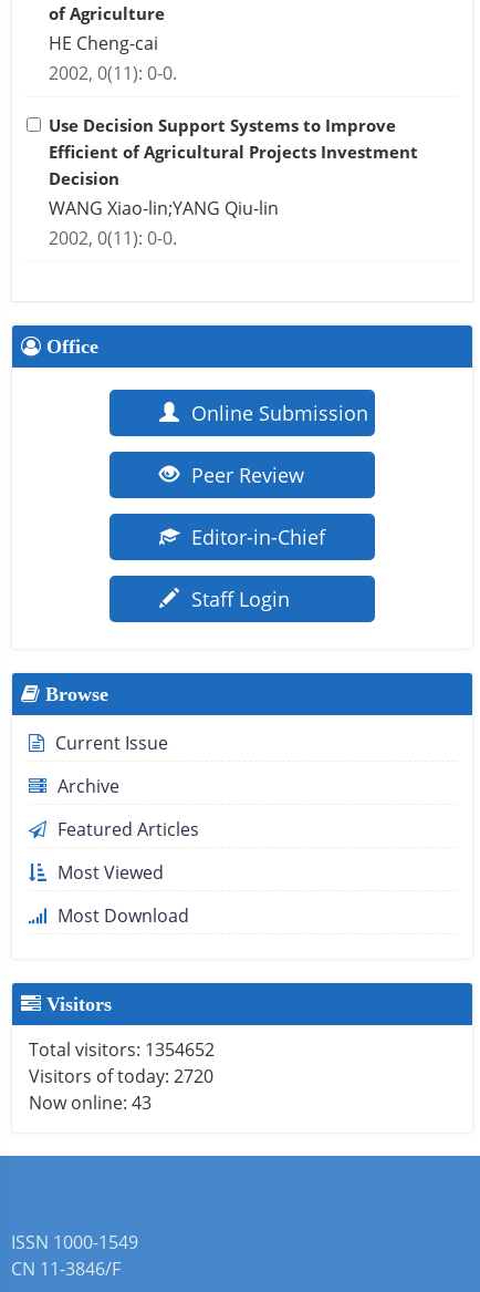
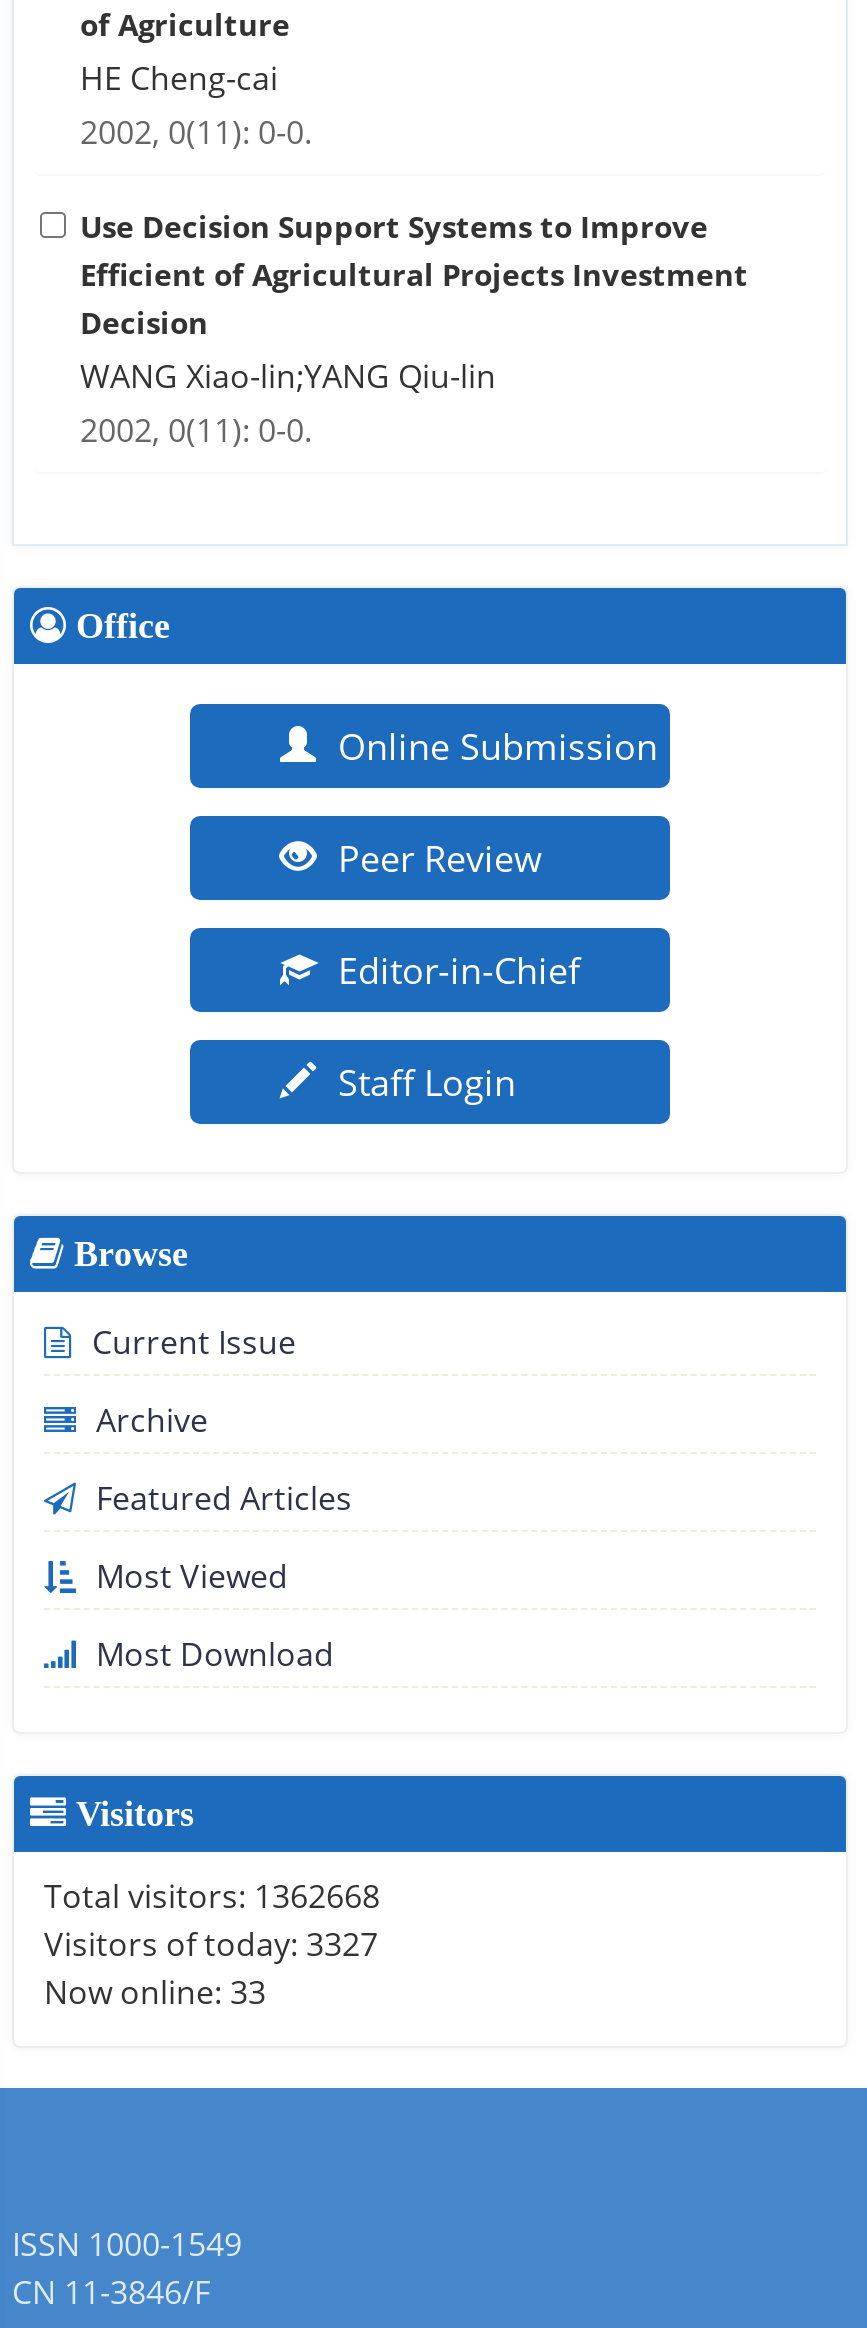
[29,1038,215,1062] Total visitors: 1354652 -> [44,1875,380,1919] Total visitors: 1362668
[29,1064,213,1089] Visitors of today: 2720 -> [44,1923,378,1967] Visitors of today: 3327
[29,1091,152,1115] Now online: 43 -> [44,1971,266,2015] Now online: 33

